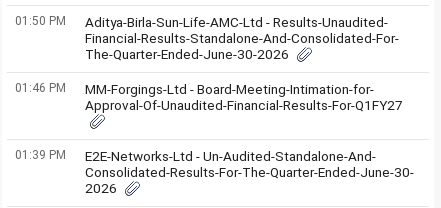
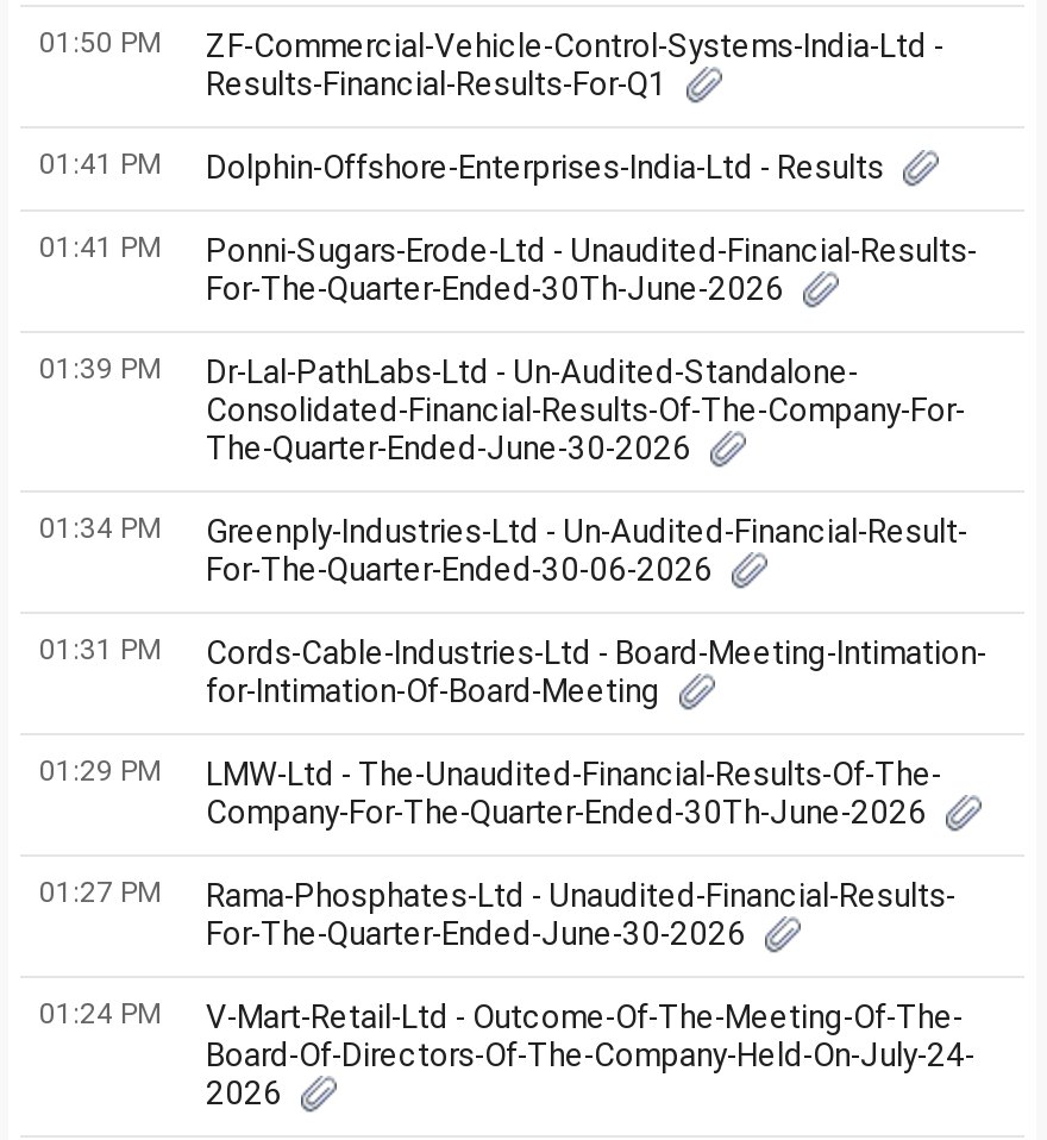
[85,14,399,46] Aditya-Birla-Sun-Life-AMC-Ltd - Results-Unaudited- | Financial-Results-Standalone-And-Consolidated-For- -> [39,26,977,428] ZF-Commercial-Vehicle-Control-Systems-India-Ltd - | Results-Financial-Results-For-Q1 | 01:41 PM | Dolphin-Offshore-Enterprises-India-Ltd - Results | 01:41 PM | Ponni-Sugars-Erode-Ltd - Unaudited-Financial-Results- | For-The-Quarter-Ended-30Th-June-2026 | 01:39 PM | Dr-Lal-PathLabs-Ltd - Un-Audited-Standalone- | Consolidated-Financial-Results-Of-The-Company-For-
[15,81,414,180] 01:46 PM | MM-Forgings-Ltd - Board-Meeting-Intimation-for- | Approval-Of-Unaudited-Financial-Results-For-Q1FY27 | 01:39 PM | E2E-Networks-Ltd - Un-Audited-Standalone-And- | Consolidated-Results-For-The-Quarter-Ended-June-30- -> [39,512,986,1073] 01:34 PM | Greenply-Industries-Ltd - Un-Audited-Financial-Result- | For-The-Quarter-Ended-30-06-2026 | 01:31 PM | Cords-Cable-Industries-Ltd - Board-Meeting-Intimation- | for-Intimation-Of-Board-Meeting | 01:29 PM | LMW-Ltd - The-Unaudited-Financial-Results-Of-The- | Company-For-The-Quarter-Ended-30Th-June-2026 | 01:27 PM | Rama-Phosphates-Ltd - Unaudited-Financial-Results- | For-The-Quarter-Ended-June-30-2026 | 01:24 PM | V-Mart-Retail-Ltd - Outcome-Of-The-Meeting-Of-The- | Board-Of-Directors-Of-The-Company-Held-On-July-24-

